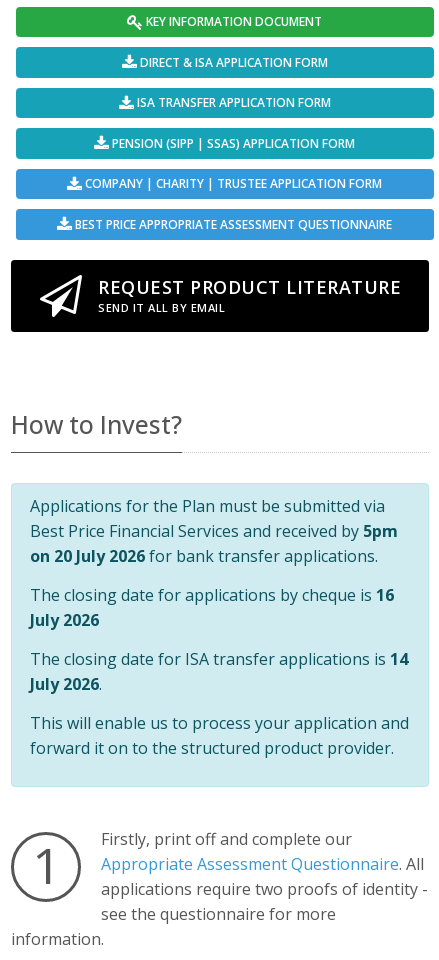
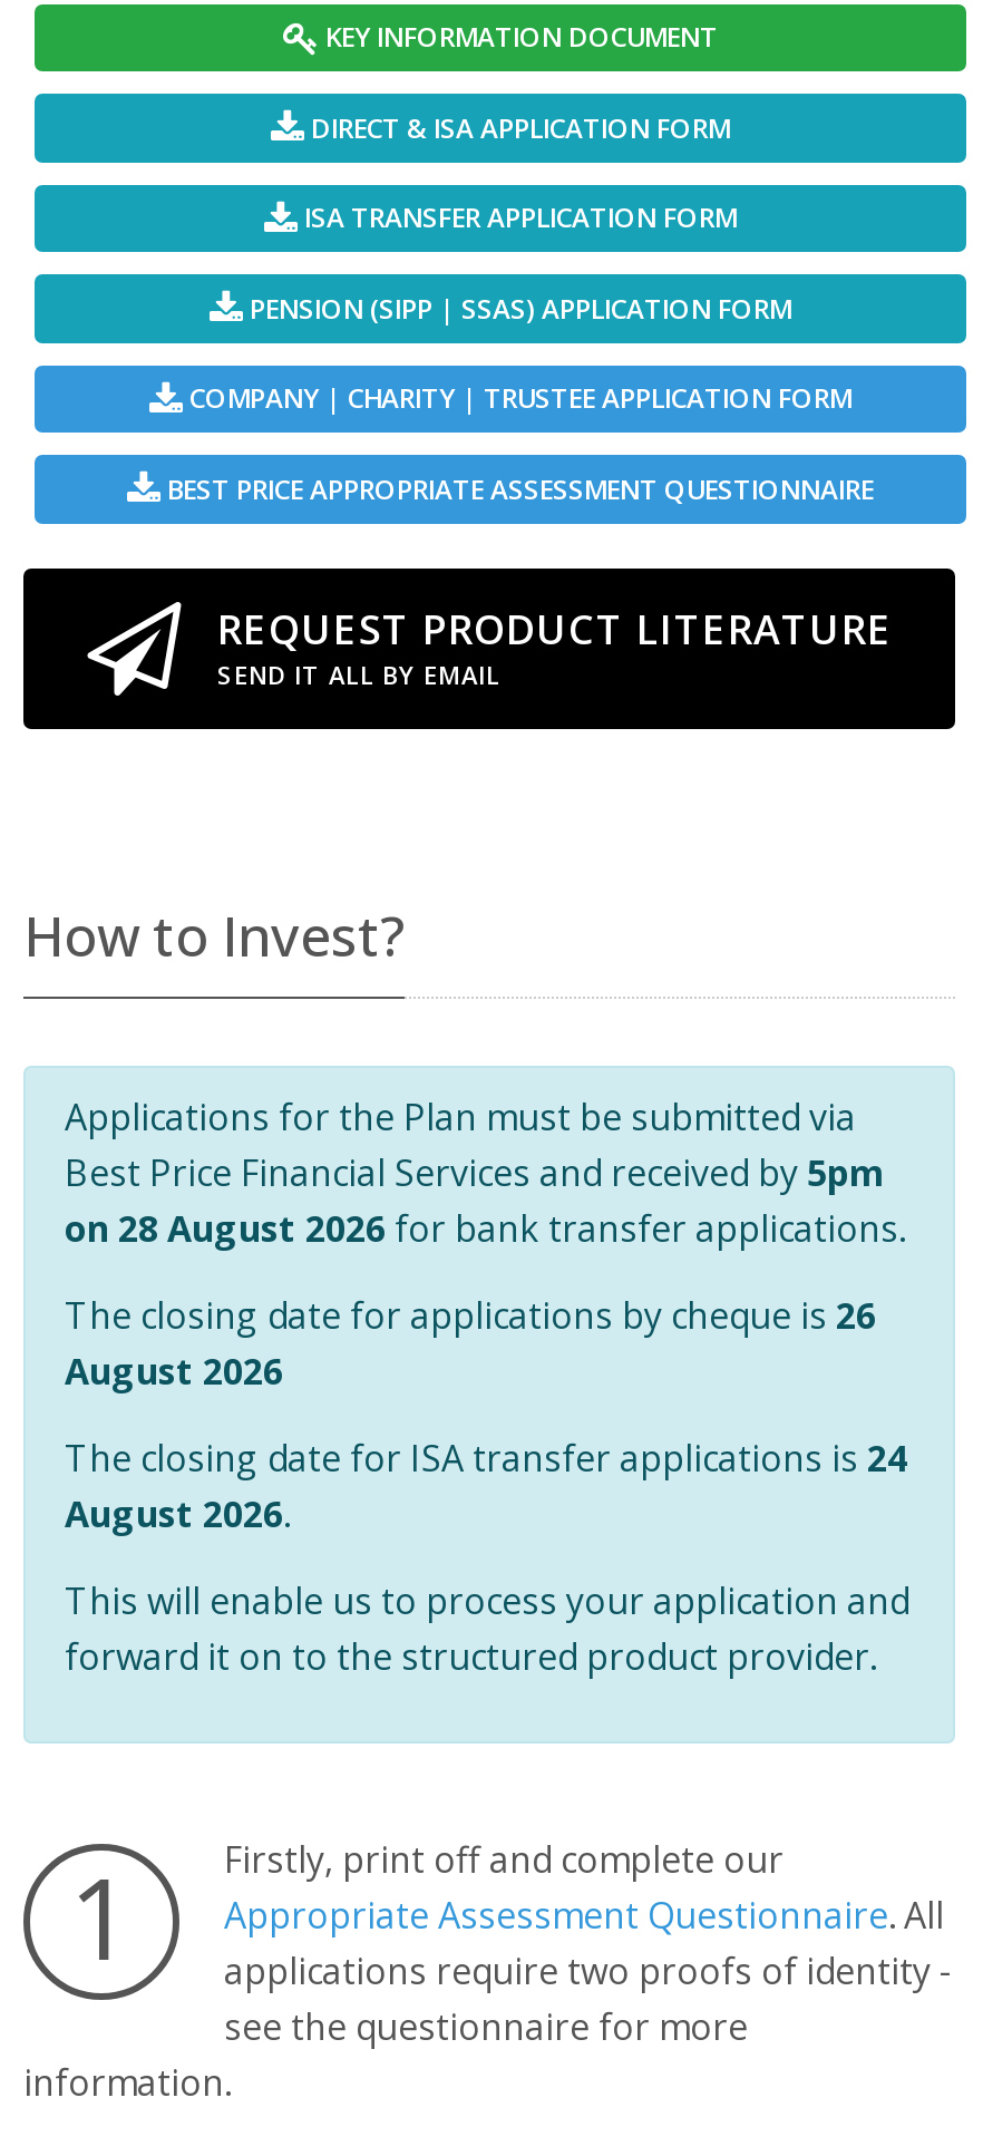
[29,545,377,567] on 20 July 2026 for bank transfer applications. -> [65,1205,905,1254] on 28 August 2026 for bank transfer applications.
[29,584,393,631] The closing date for applications by cheque is 16 | July 2026 -> [65,1292,876,1396] The closing date for applications by cheque is 26 | August 2026
[29,648,407,695] The closing date for ISA transfer applications is 14 | July 2026. -> [65,1434,907,1539] The closing date for ISA transfer applications is 24 | August 2026.

